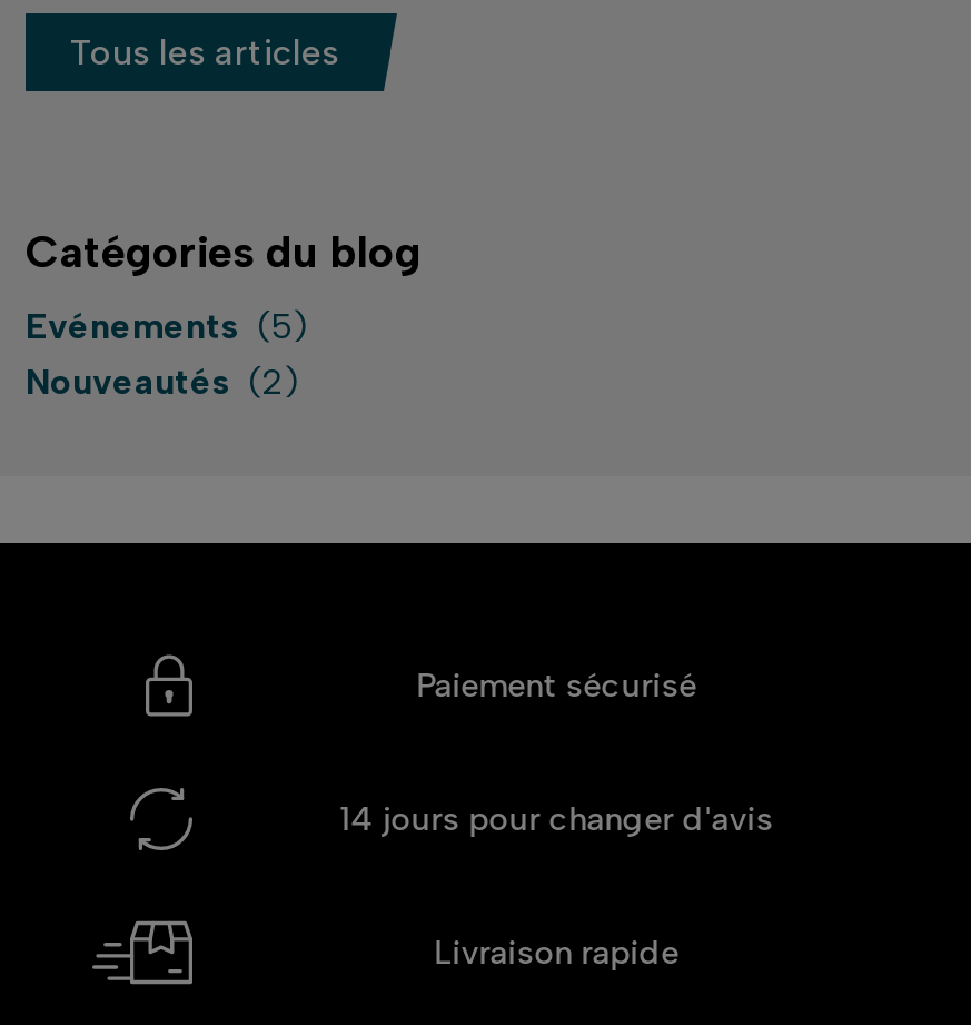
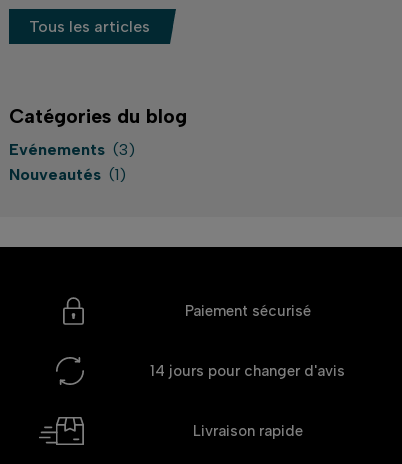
[26,305,308,347] Evénements (5) -> [9,140,135,159] Evénements (3)
[26,360,299,403] Nouveautés (2) -> [9,165,126,184] Nouveautés (1)

